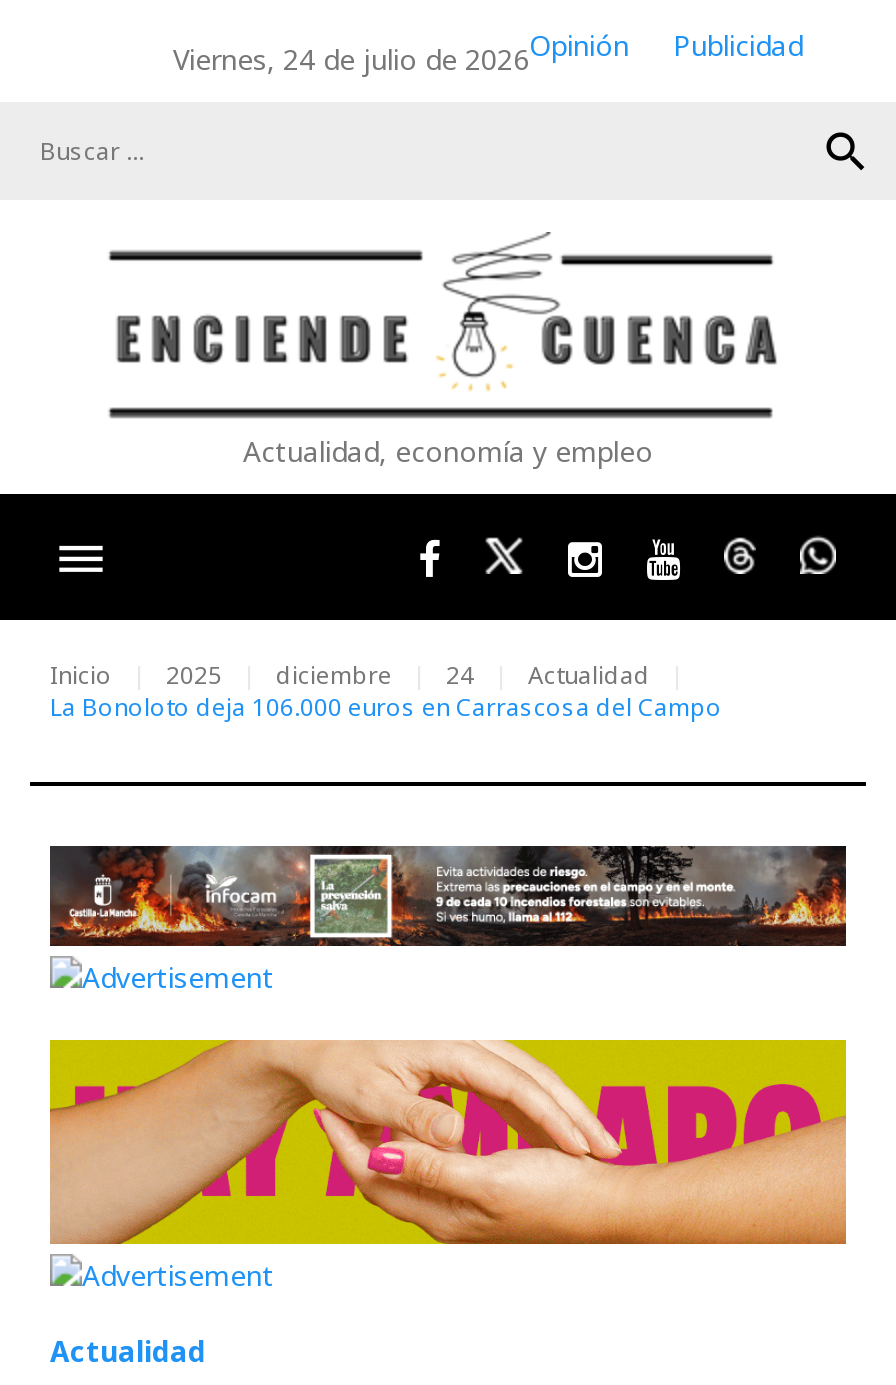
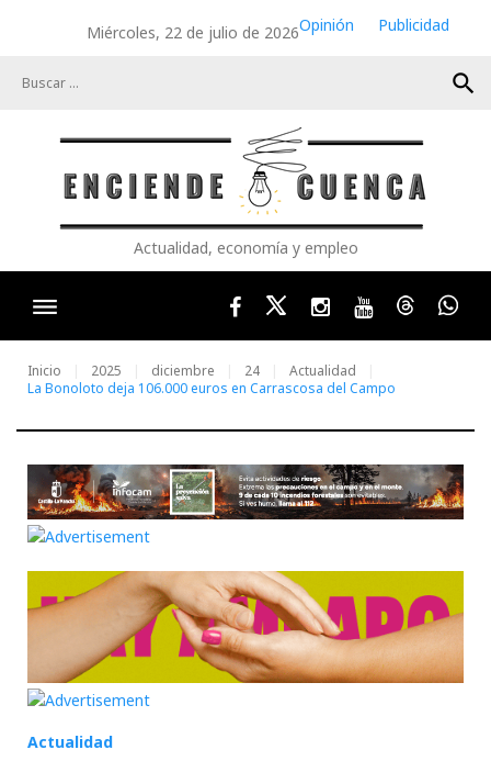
[173,26,629,78] Viernes, 24 de julio de 2026Opinión -> [86,14,353,43] Miércoles, 22 de julio de 2026Opinión

